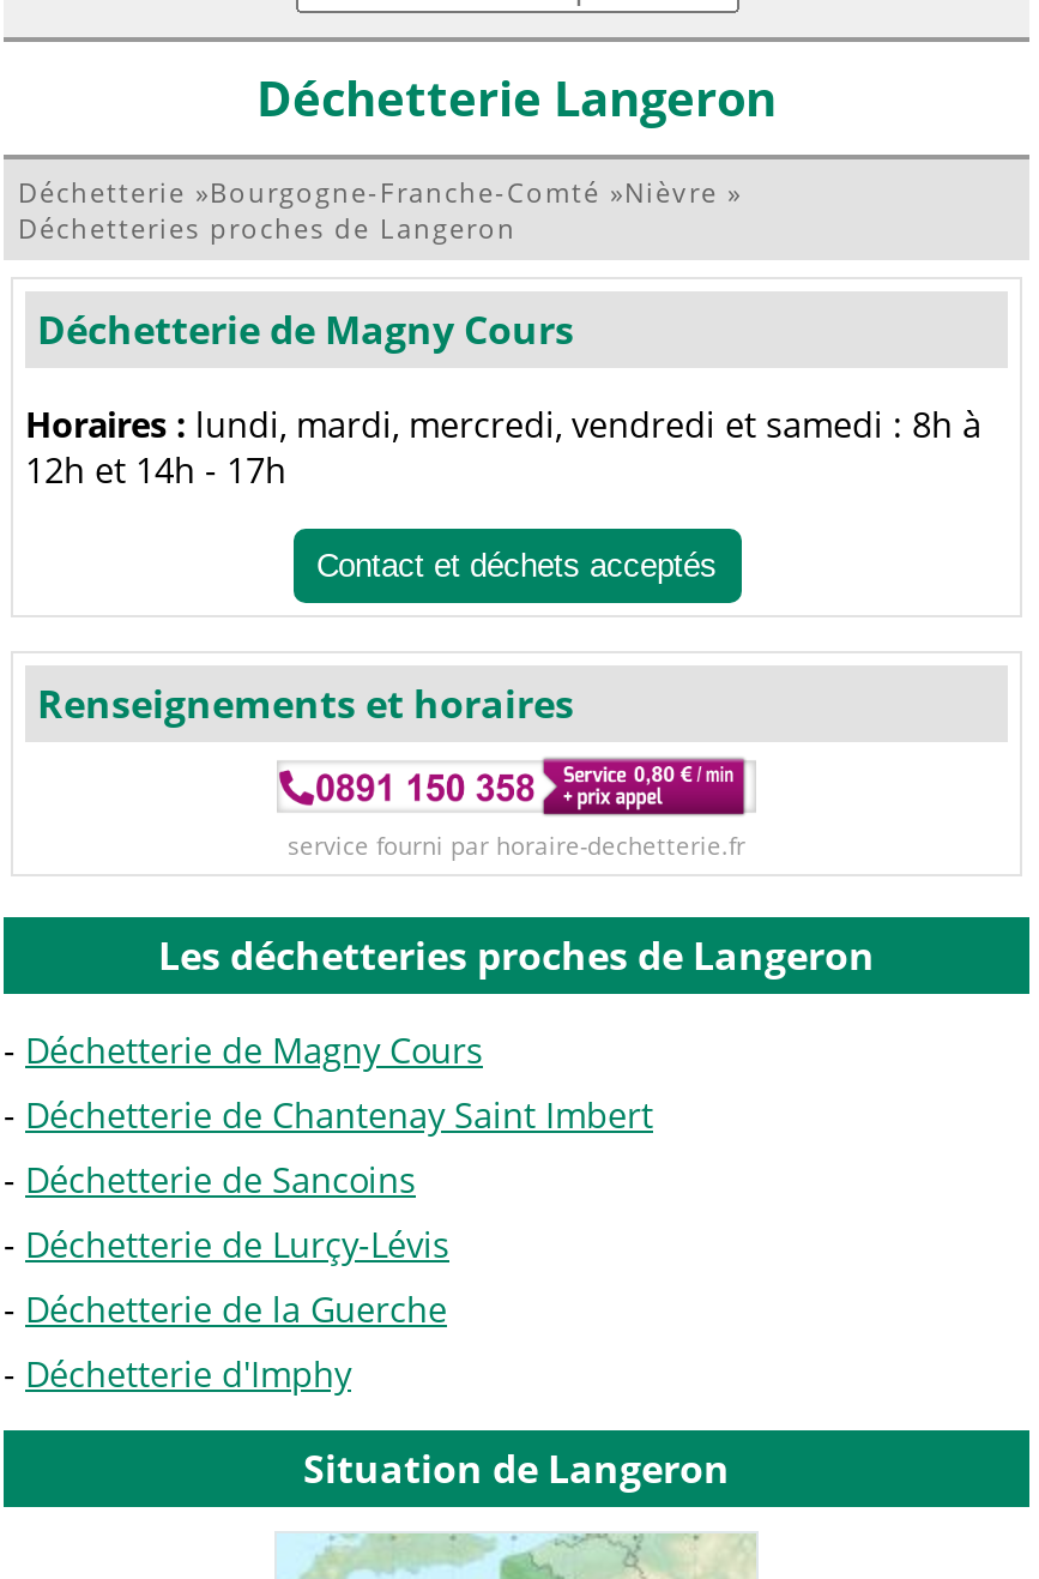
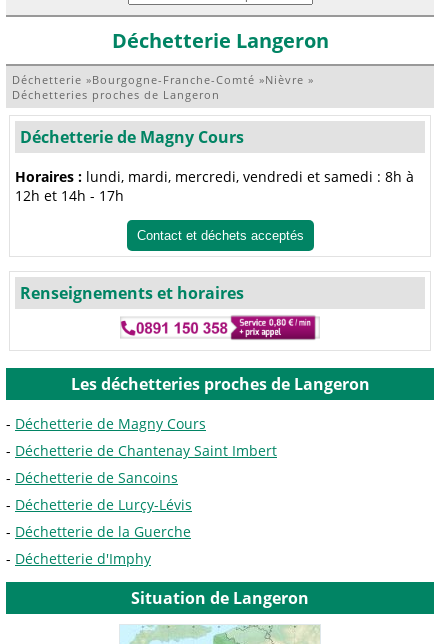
[288,828,745,861] service fourni par horaire-dechetterie.fr -> none

